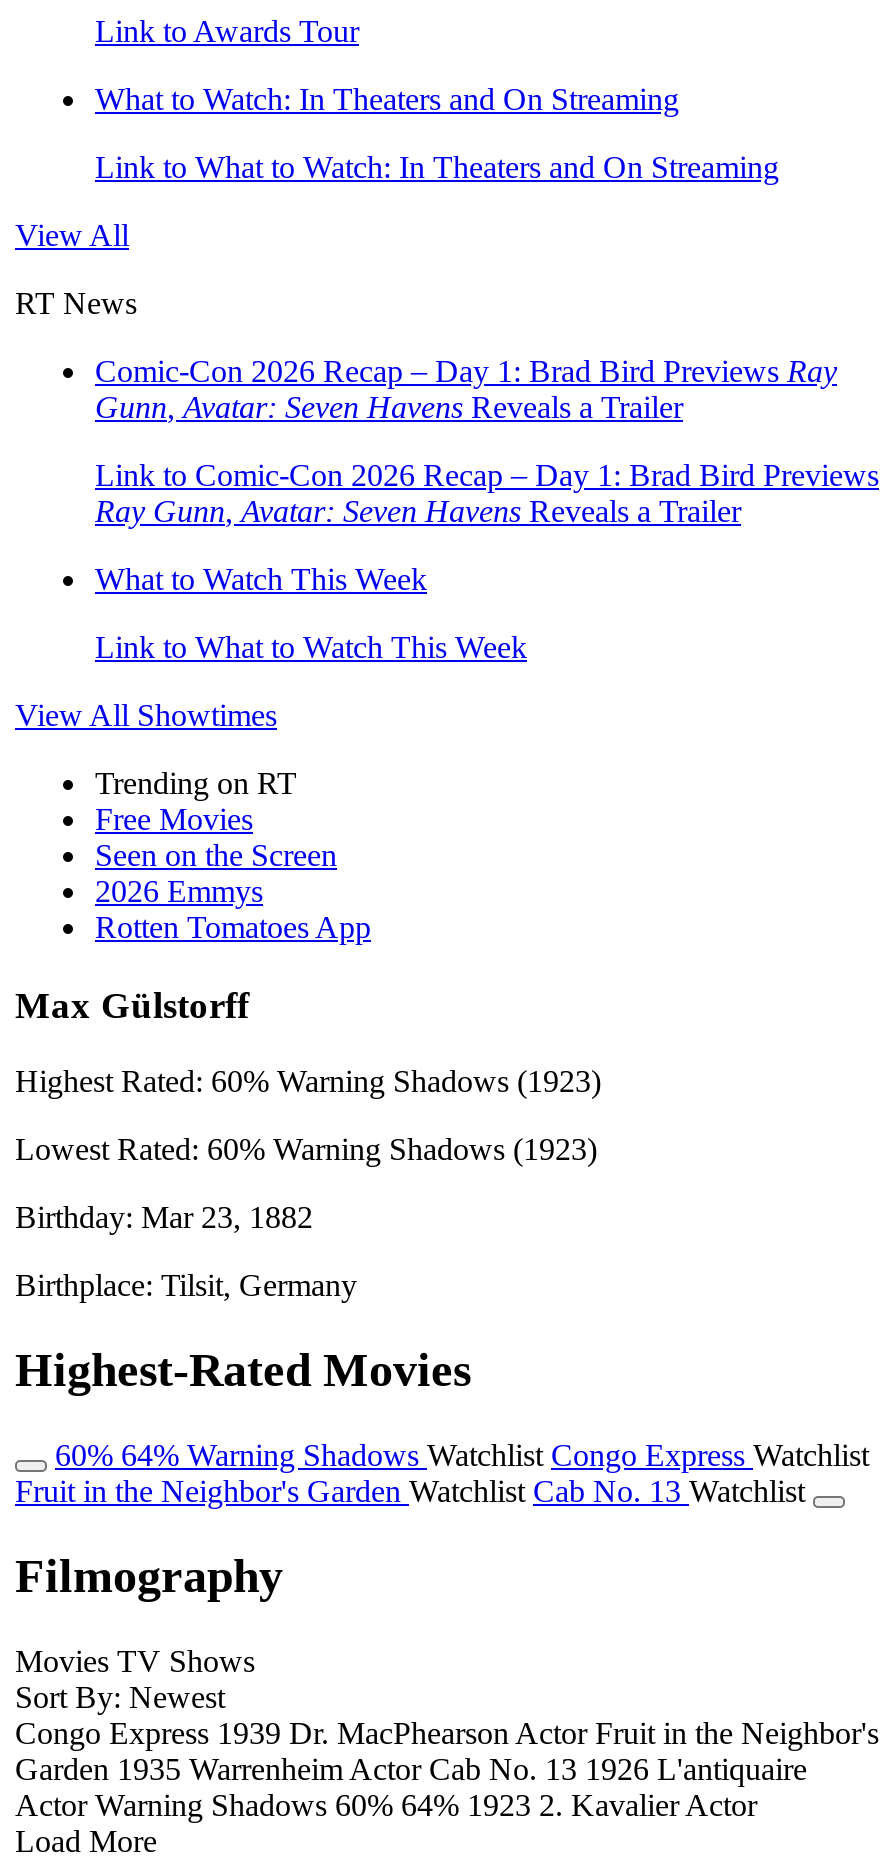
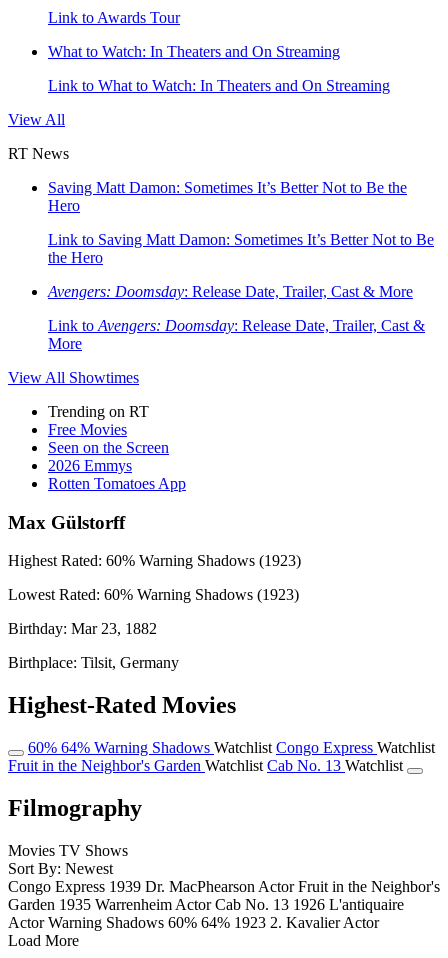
[95,354,837,424] Comic-Con 2026 Recap – Day 1: Brad Bird Previews Ray | Gunn, Avatar: Seven Havens Reveals a Trailer -> [48,179,407,214] Saving Matt Damon: Sometimes It’s Better Not to Be the | Hero
[95,458,879,528] Link to Comic-Con 2026 Recap – Day 1: Brad Bird Previews | Ray Gunn, Avatar: Seven Havens Reveals a Trailer -> [48,231,434,266] Link to Saving Matt Damon: Sometimes It’s Better Not to Be | the Hero
[95,562,427,596] What to Watch This Week -> [48,283,413,300] Avengers: Doomsday: Release Date, Trailer, Cast & More
[95,630,527,664] Link to What to Watch This Week -> [48,317,425,352] Link to Avengers: Doomsday: Release Date, Trailer, Cast & | More

